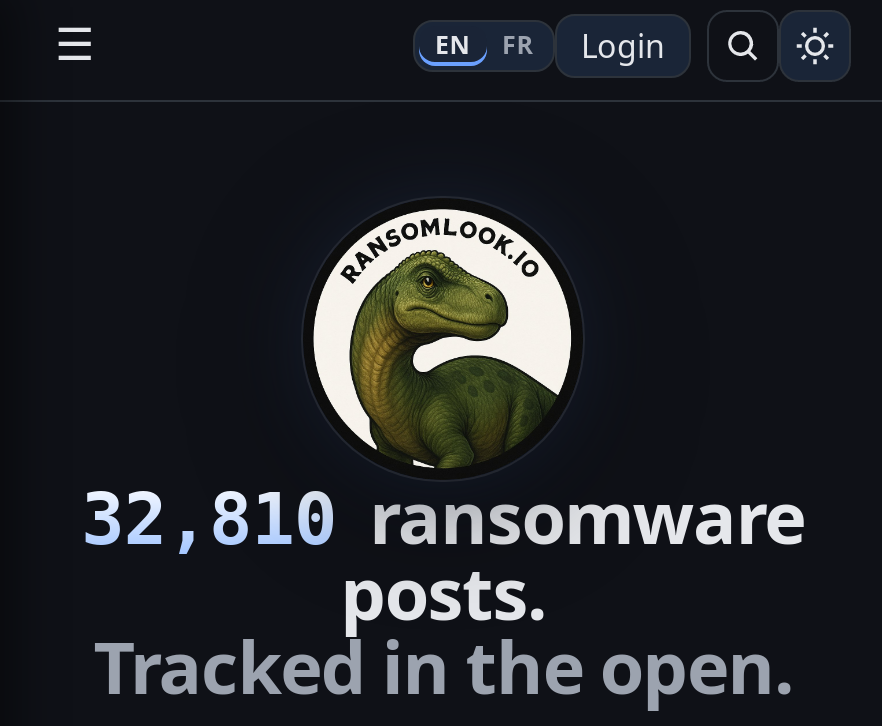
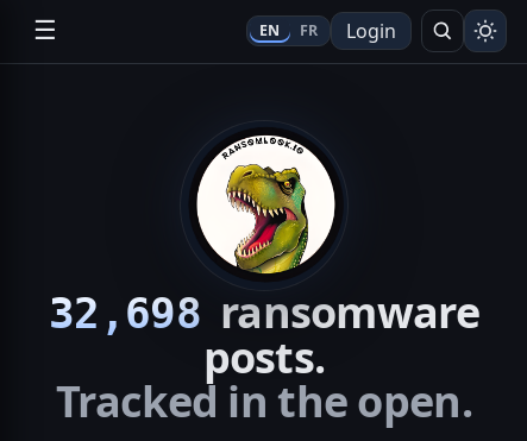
[81,206,805,567] [image] | 32,810 ransomware -> [49,128,479,341] [image] | 32,698 ransomware

